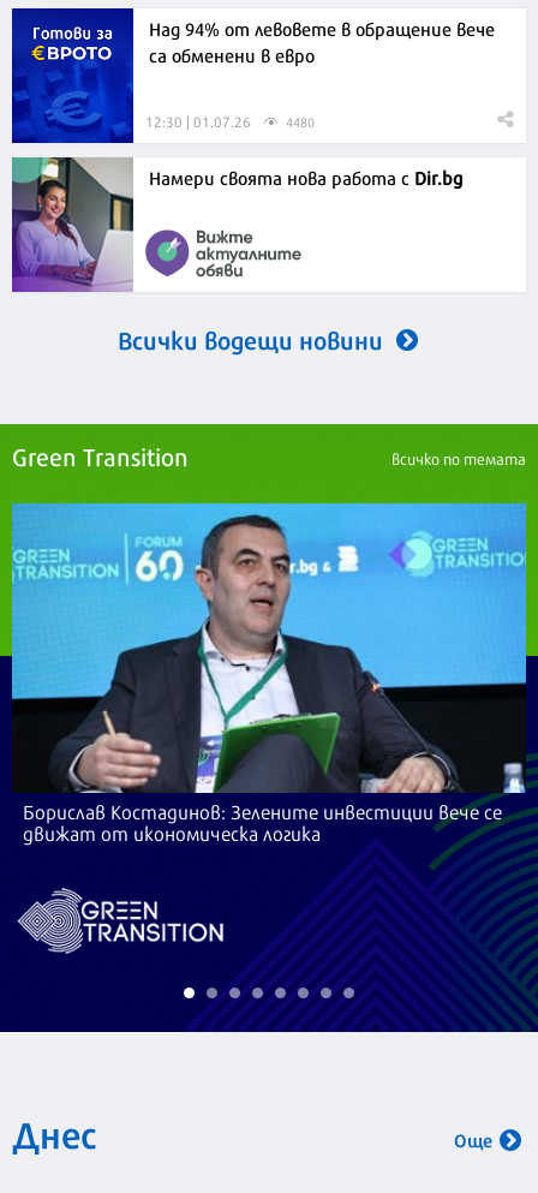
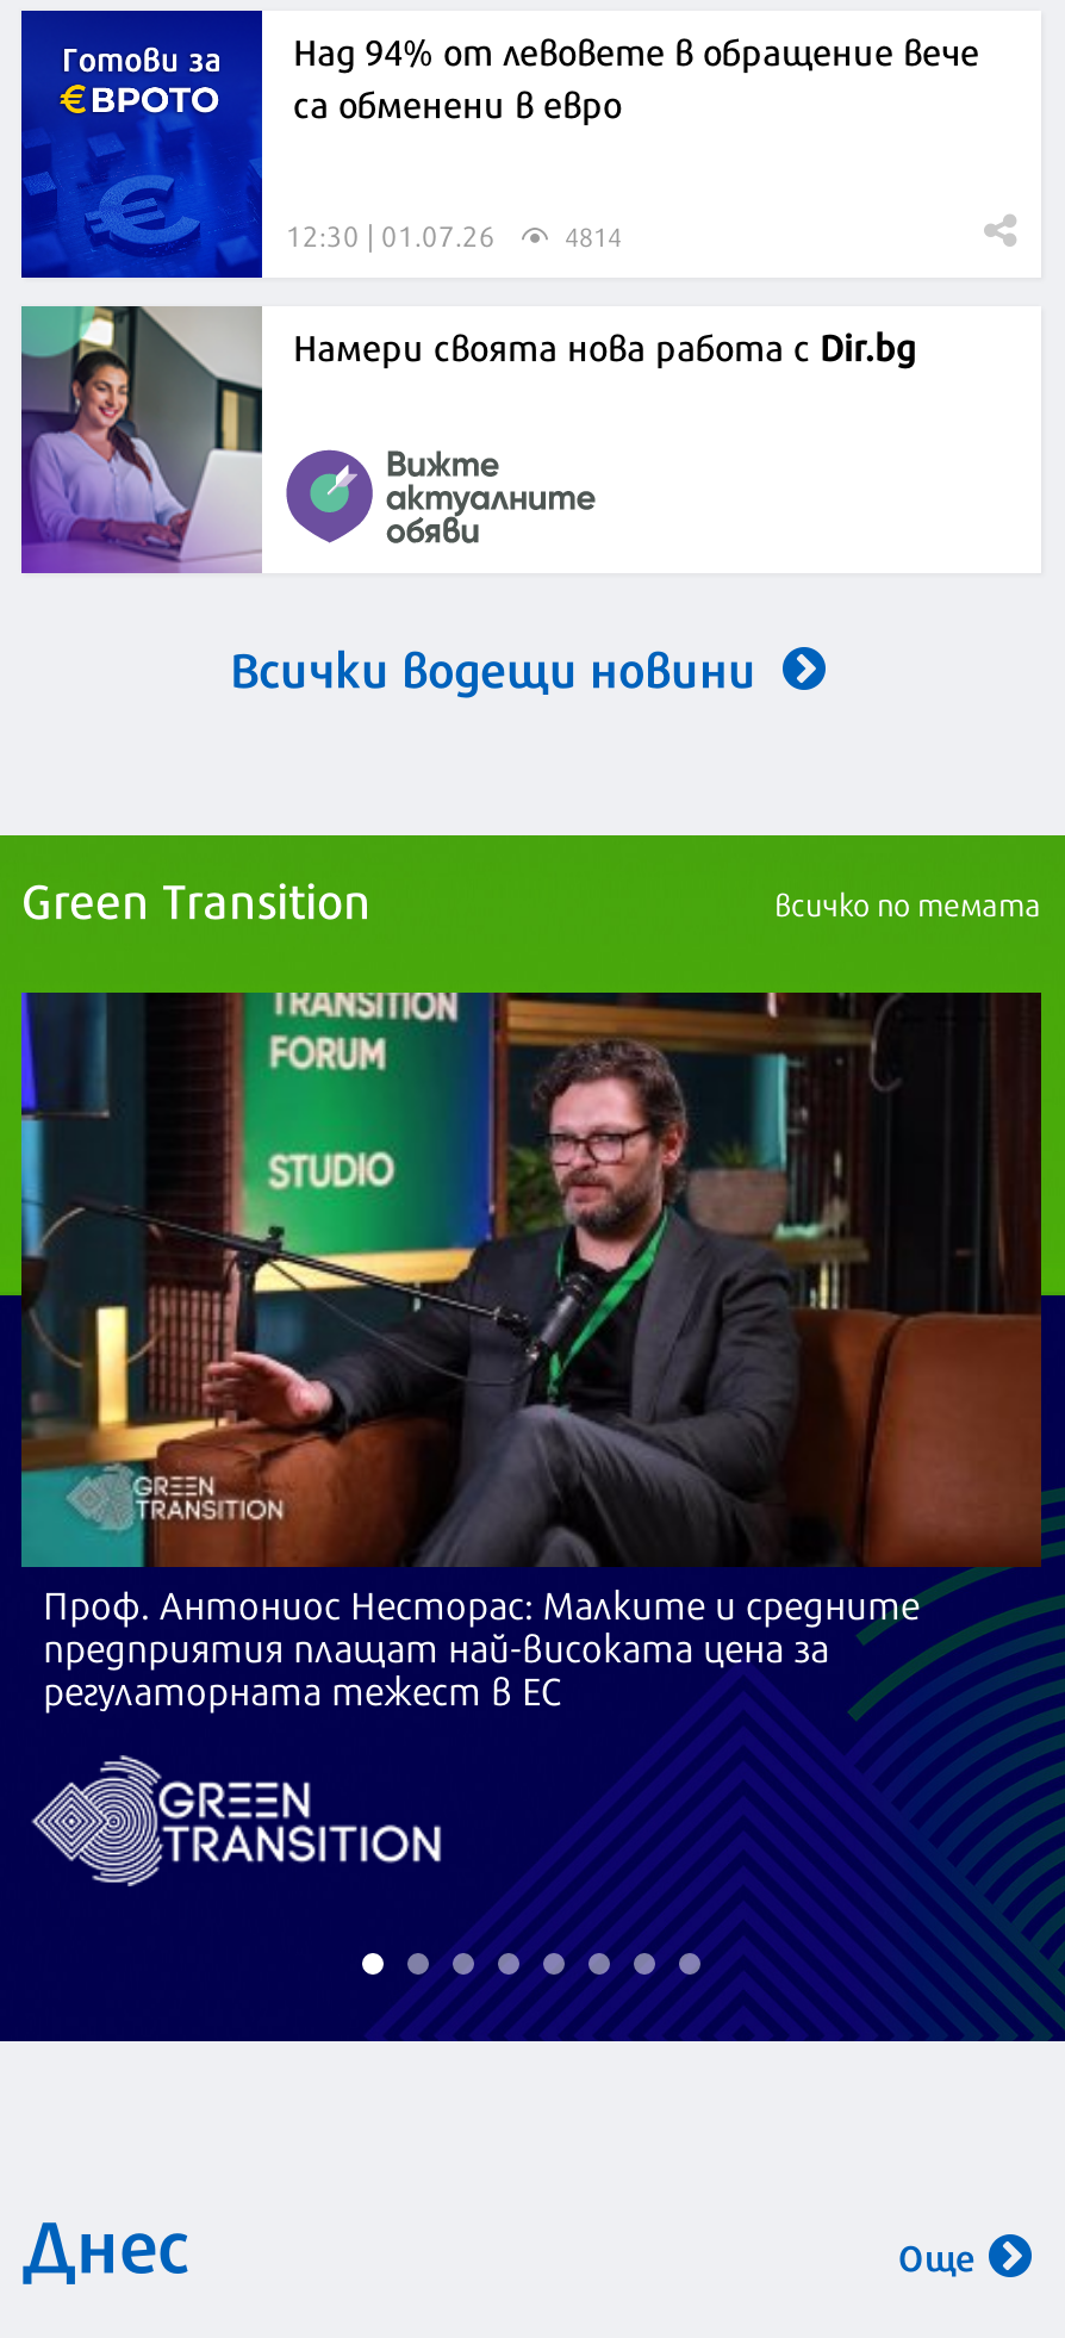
[286,111,315,131] 4480 -> [565,215,622,253] 4814
[11,502,527,847] [image] | Борислав Костадинов: Зелените инвестиции вече се | движат от икономическа логика -> [19,990,1044,1717] [image] | Проф. Антониос Несторас: Малките и средните | предприятия плащат най-високата цена за | регулаторната тежест в ЕС

